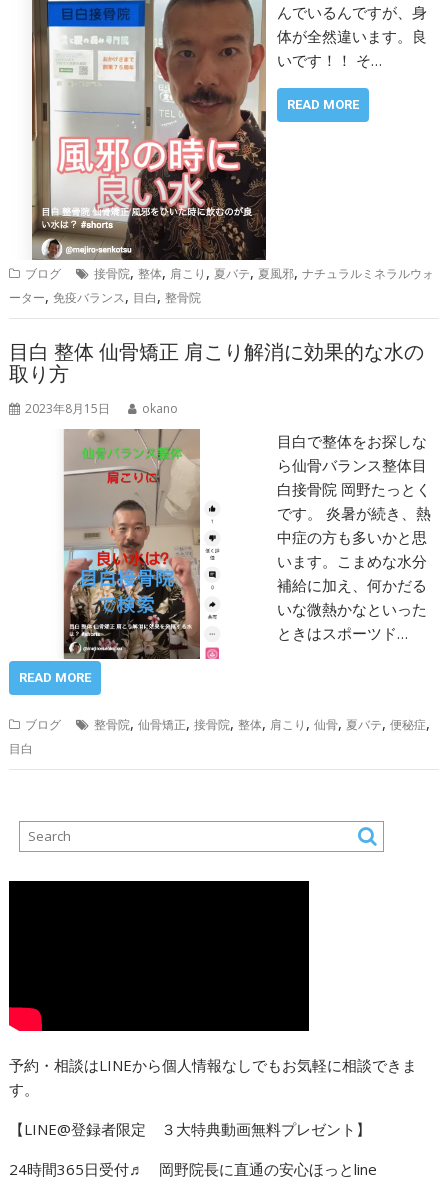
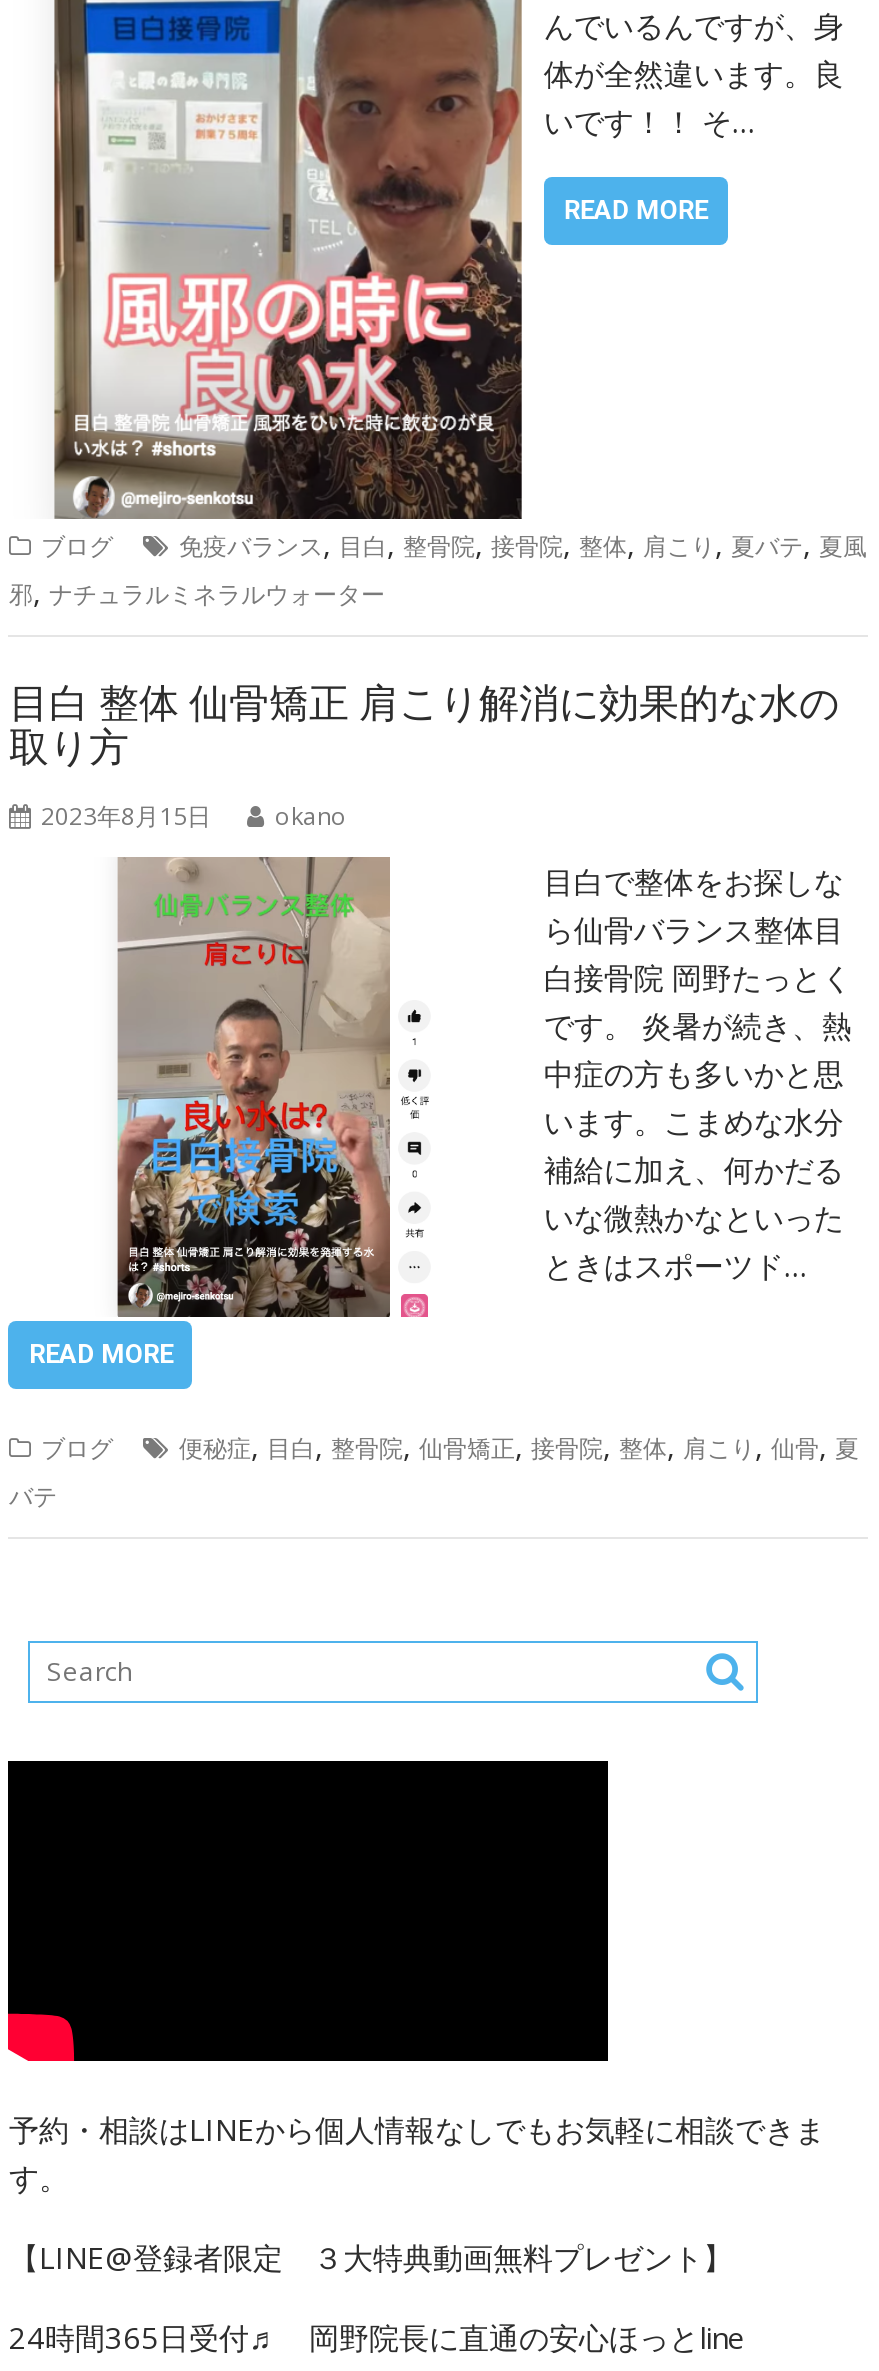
[9,262,434,306] 接骨院,整体,肩こり,夏バテ,夏風邪,ナチュラルミネラルウォ | ーター,免疫バランス,目白,整骨院 -> [9,523,867,611] 免疫バランス,目白,整骨院,接骨院,整体,肩こり,夏バテ,夏風 | 邪,ナチュラルミネラルウォーター
[9,713,430,757] 整骨院,仙骨矯正,接骨院,整体,肩こり,仙骨,夏バテ,便秘症, | 目白 -> [9,1426,859,1514] 便秘症,目白,整骨院,仙骨矯正,接骨院,整体,肩こり,仙骨,夏 | バテ

